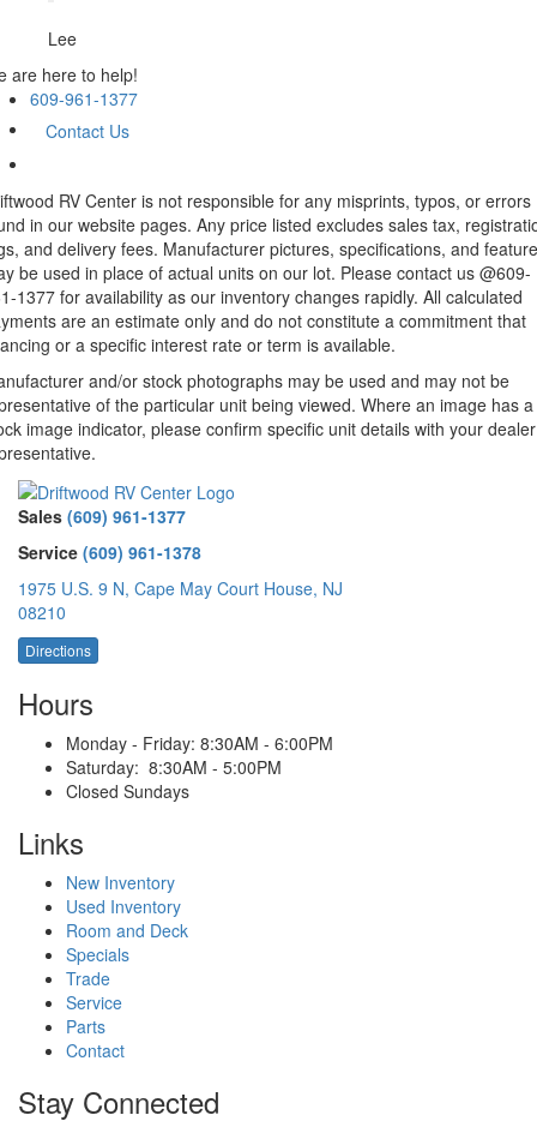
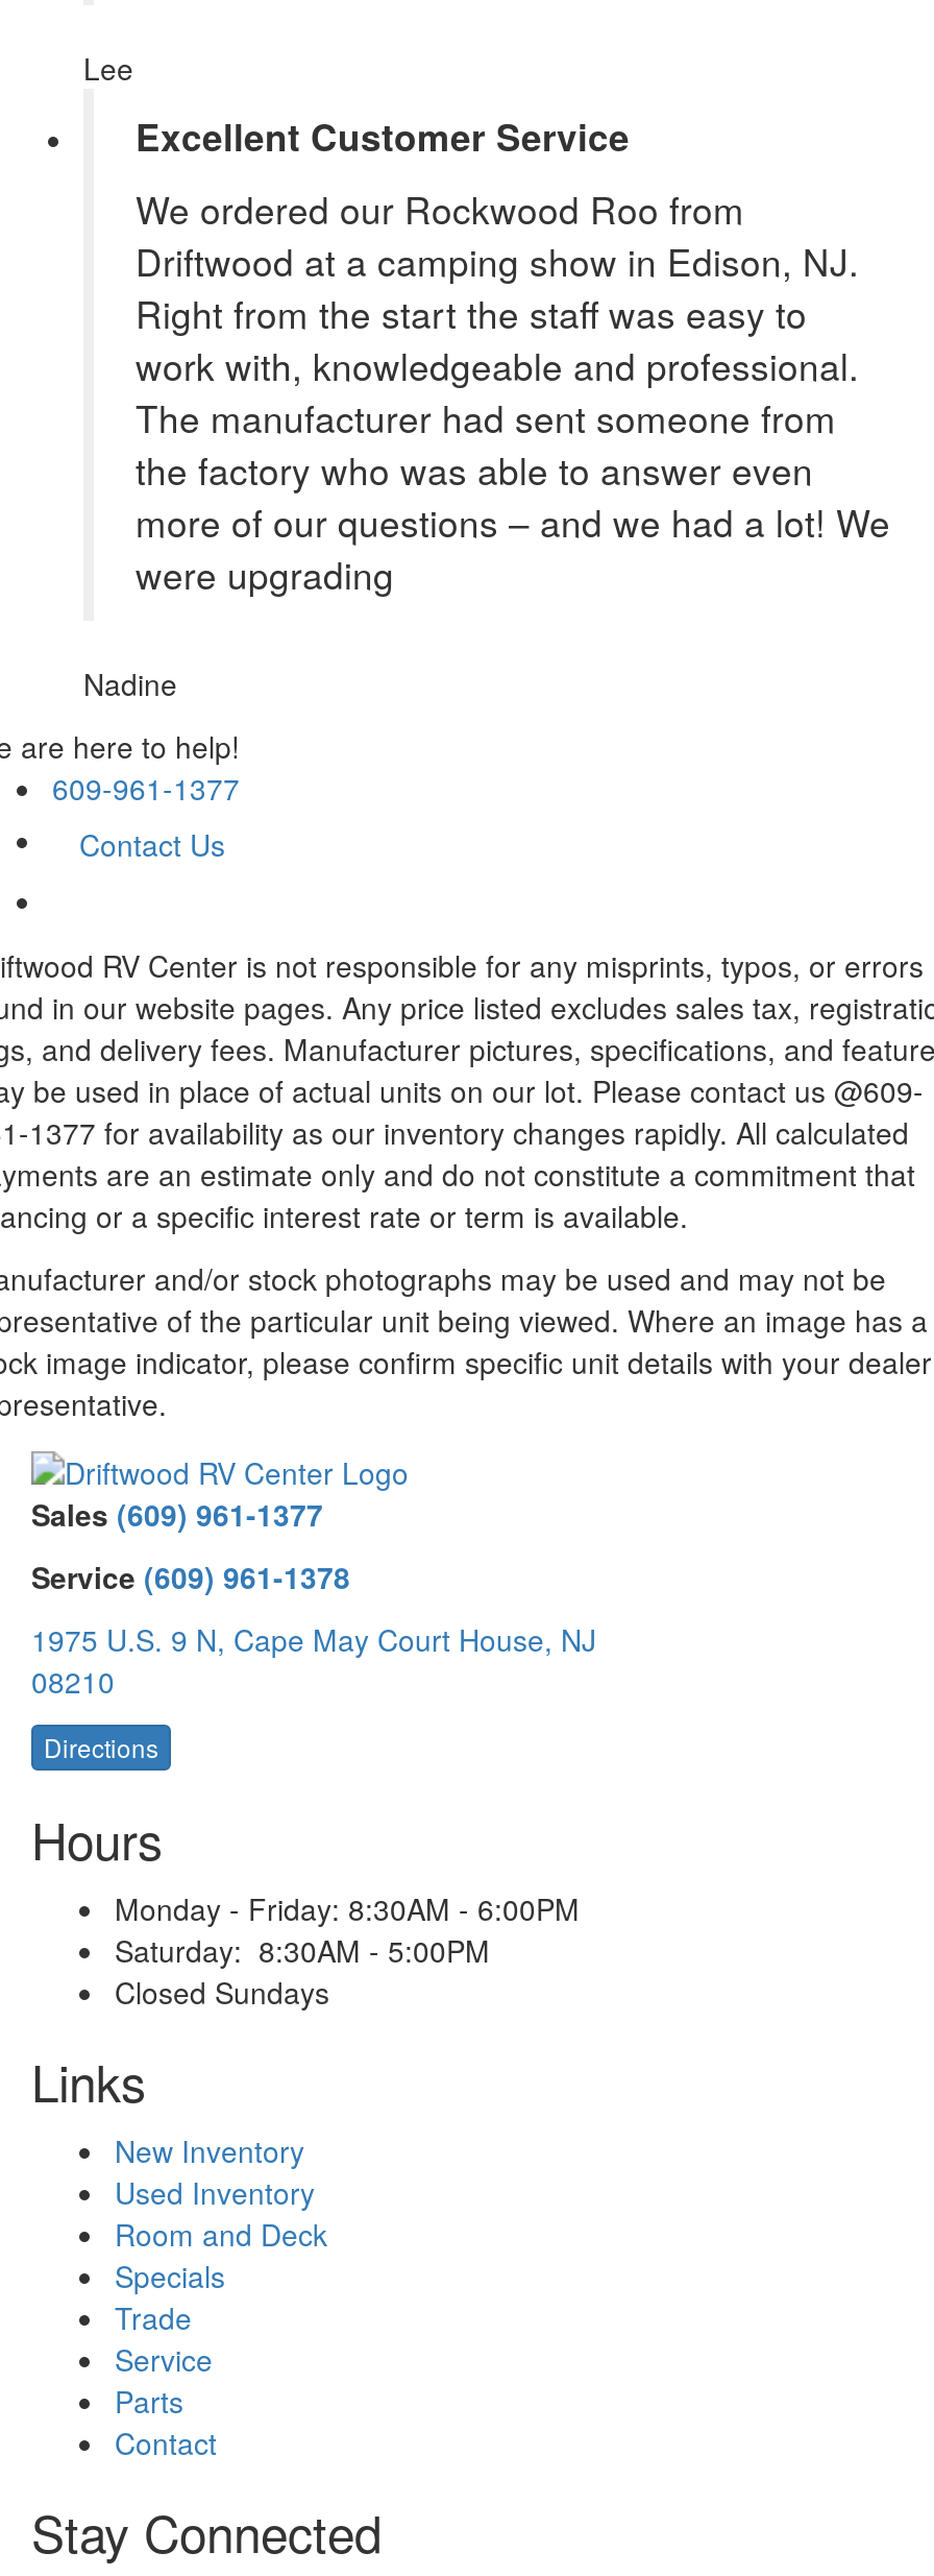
none -> [83,110,890,705] Excellent Customer Service | We ordered our Rockwood Roo from | Driftwood at a camping show in Edison, NJ. | Right from the start the staff was easy to | work with, knowledgeable and professional. | The manufacturer had sent someone from | the factory who was able to answer even | more of our questions – and we had a lot! We | were upgrading | Nadine

